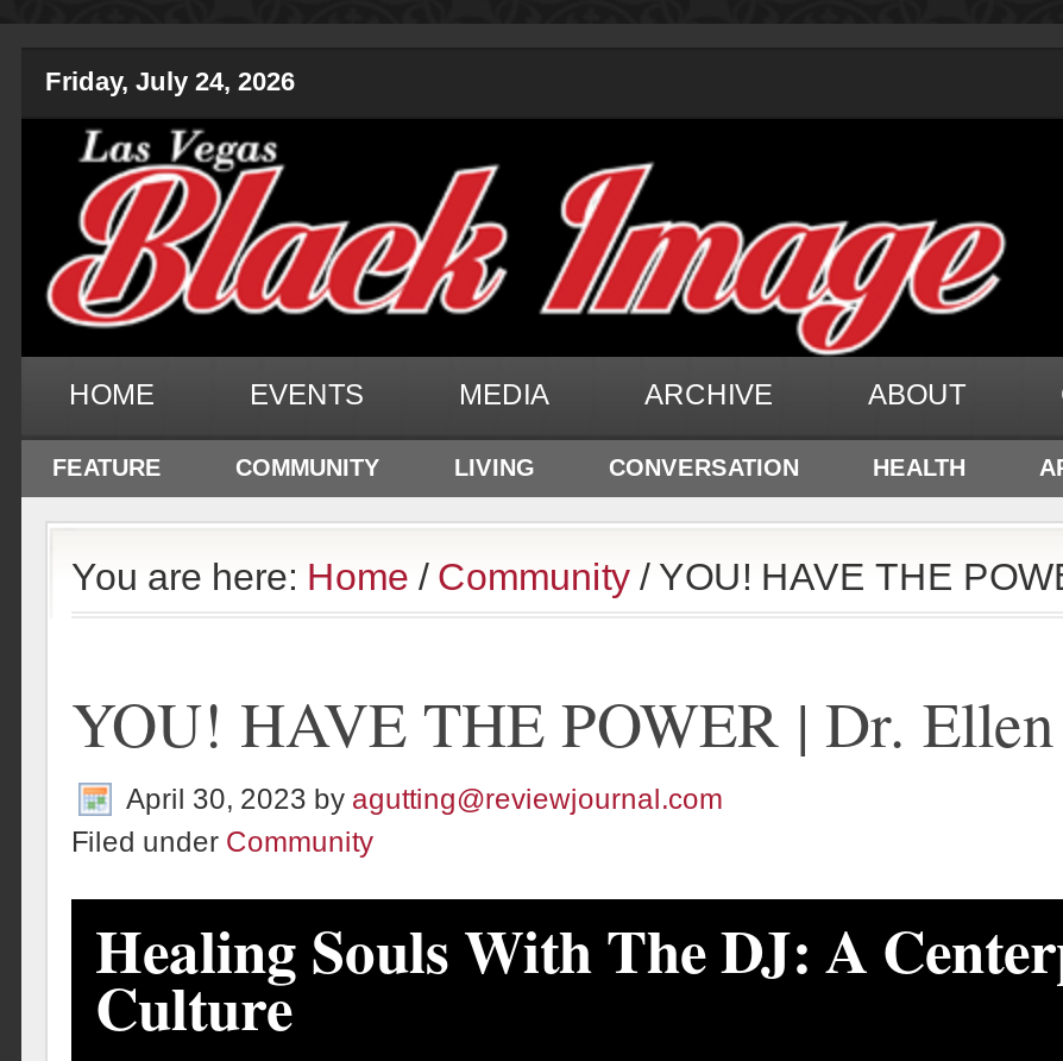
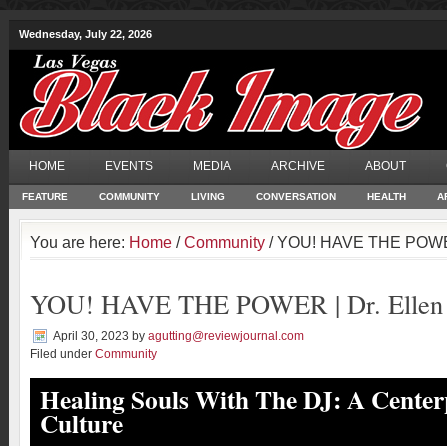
[45,67,295,95] Friday, July 24, 2026 -> [19,28,152,40] Wednesday, July 22, 2026

